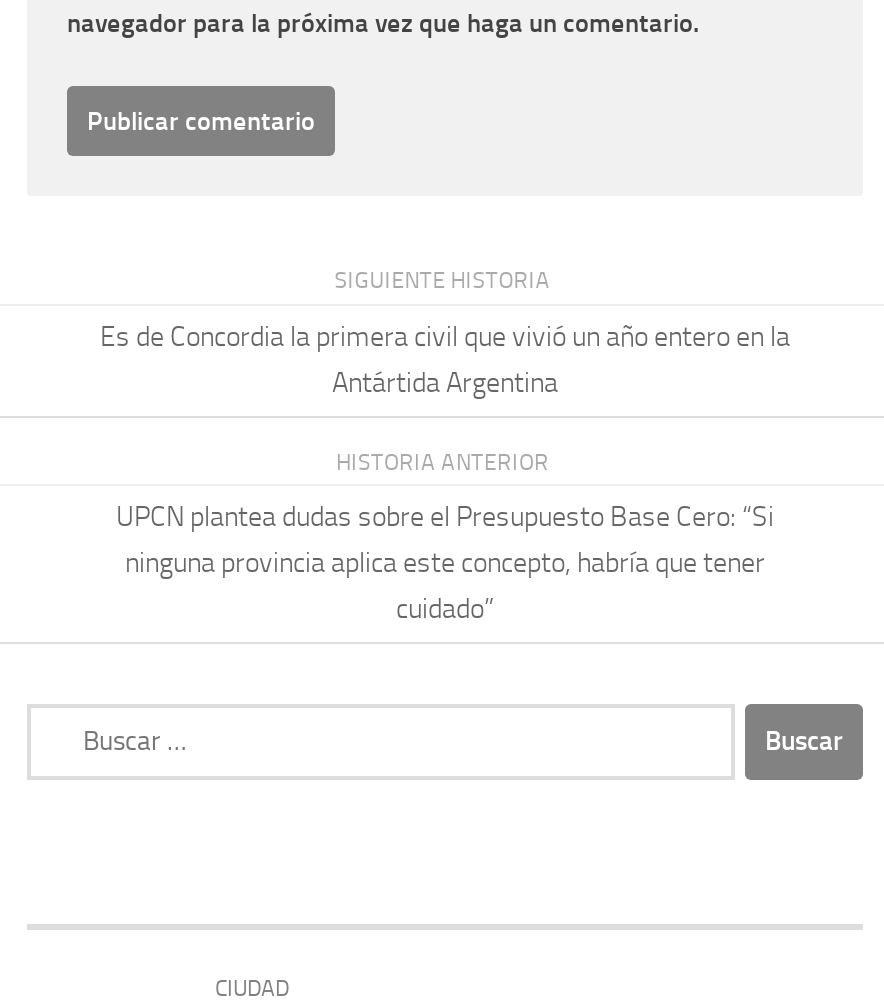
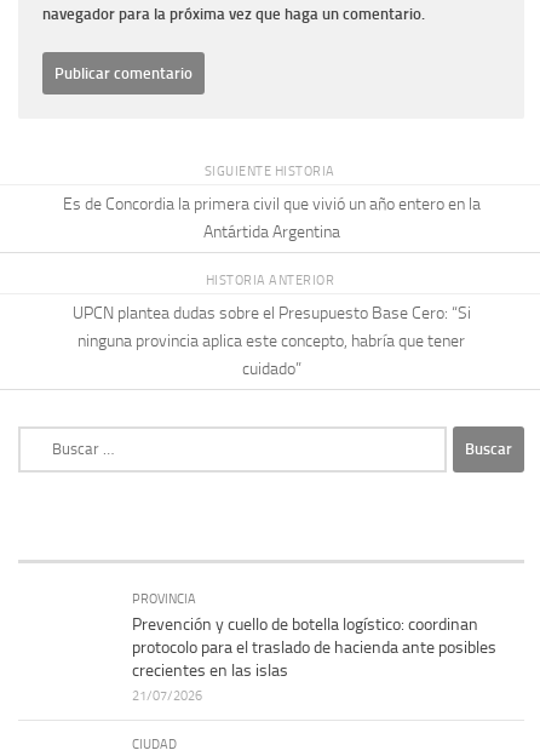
none -> [132,590,496,704] PROVINCIA | Prevención y cuello de botella logístico: coordinan | protocolo para el traslado de hacienda ante posibles | crecientes en las islas | 21/07/2026

